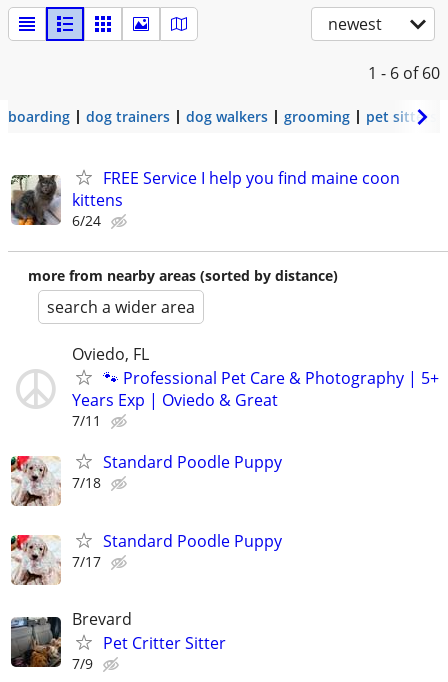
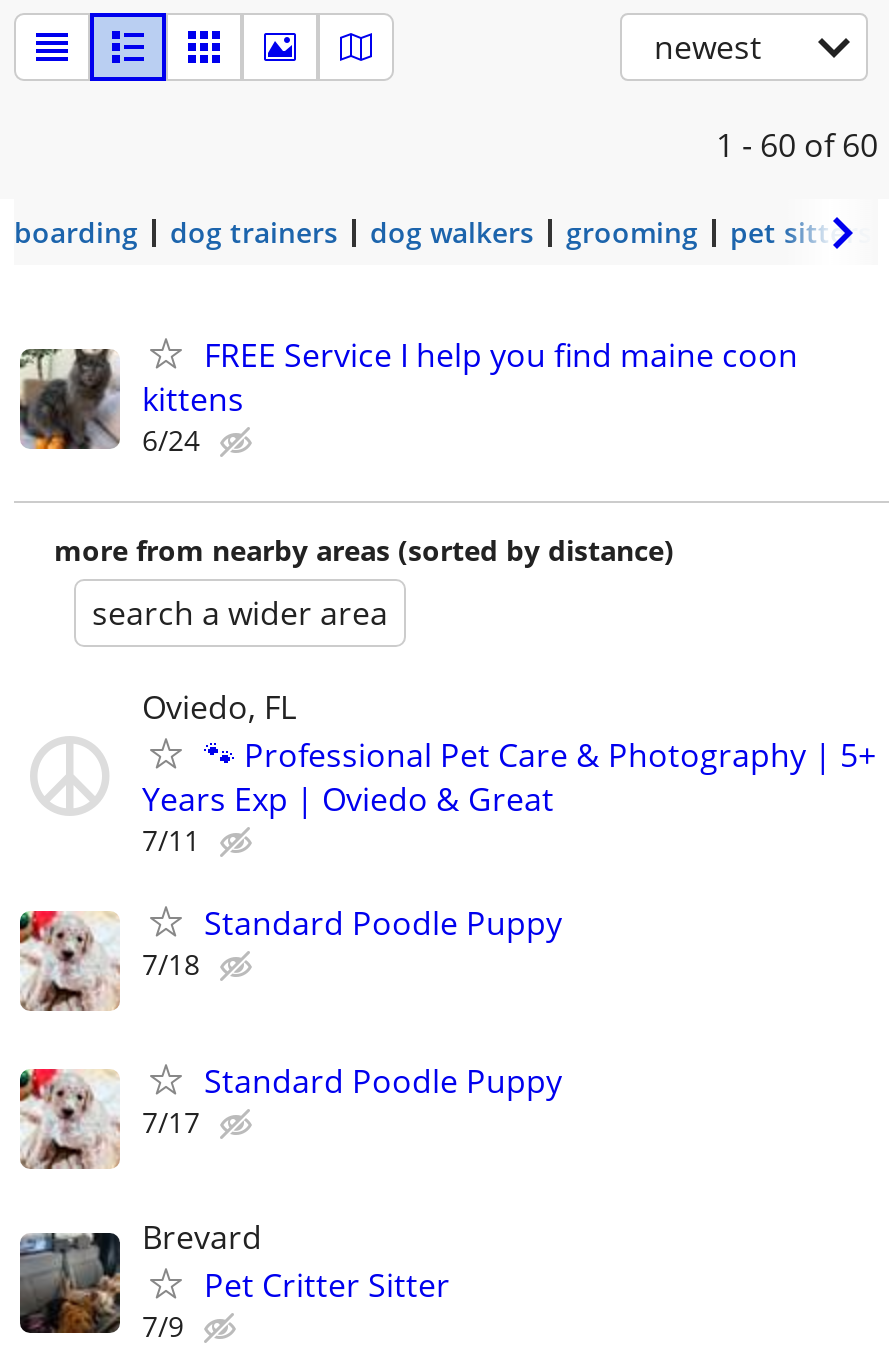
[368,62,440,84] 1 - 6 of 60 -> [716,123,878,167] 1 - 60 of 60

